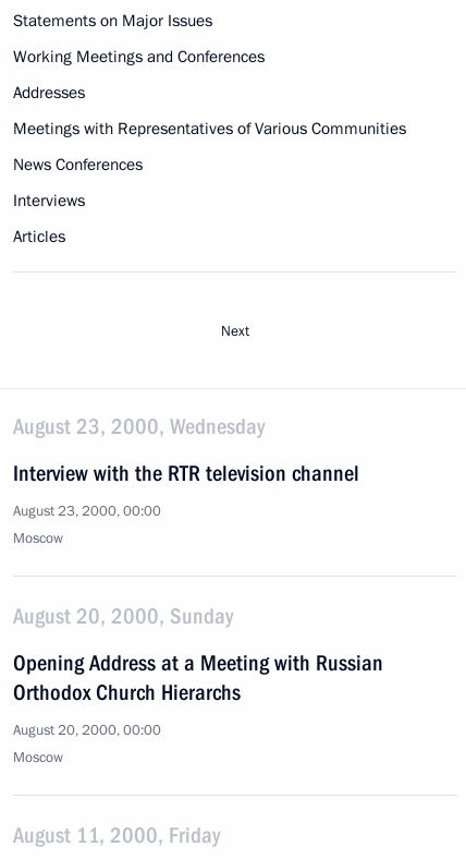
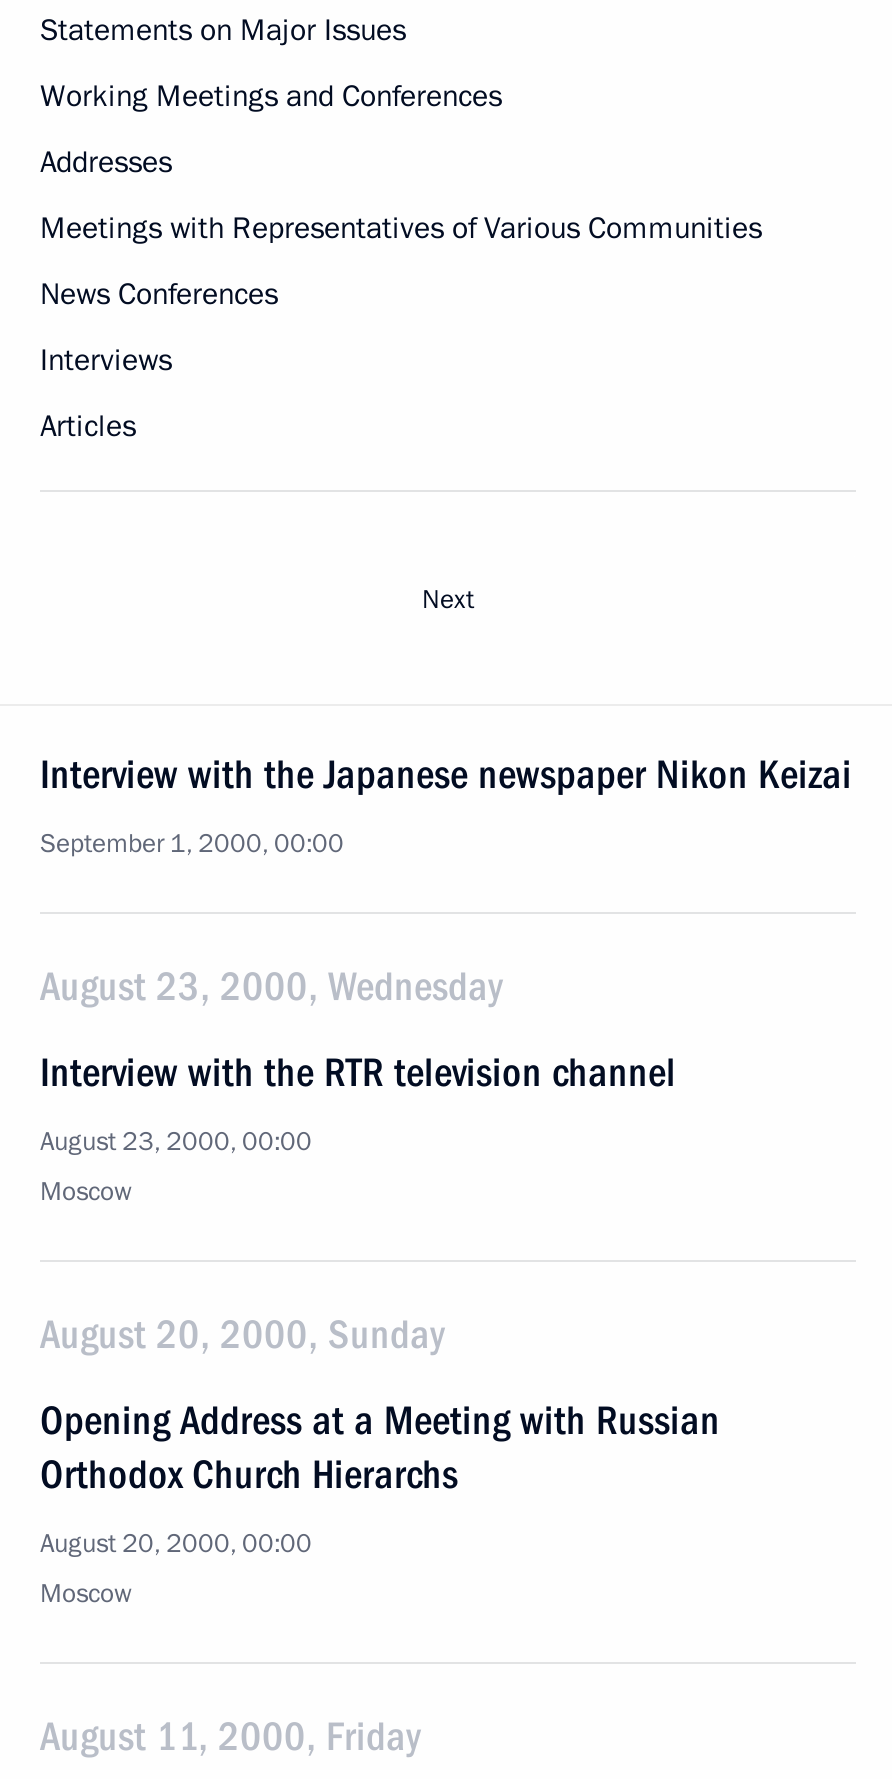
none -> [40,750,852,862] Interview with the Japanese newspaper Nikon Keizai | September 1, 2000, 00:00

